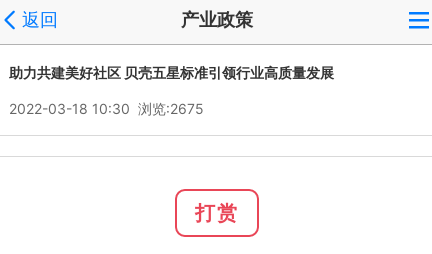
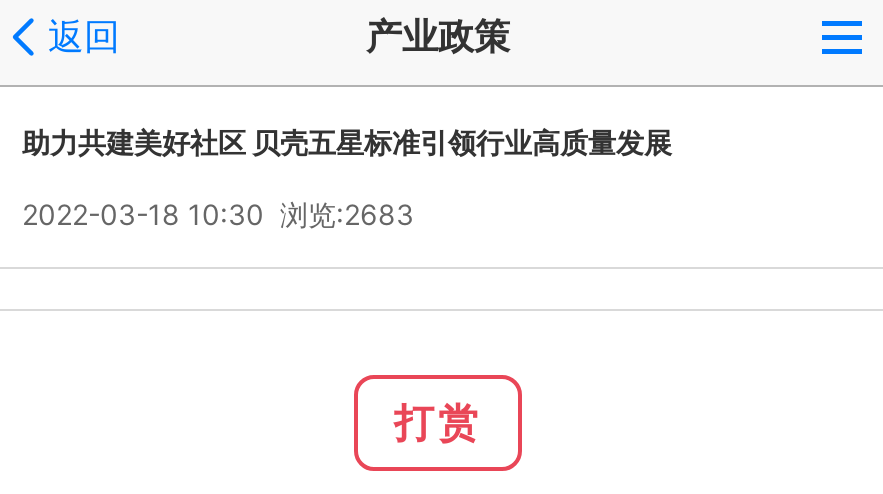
[9,100,204,117] 2022-03-18 10:30 浏览:2675 -> [22,197,414,231] 2022-03-18 10:30 浏览:2683

